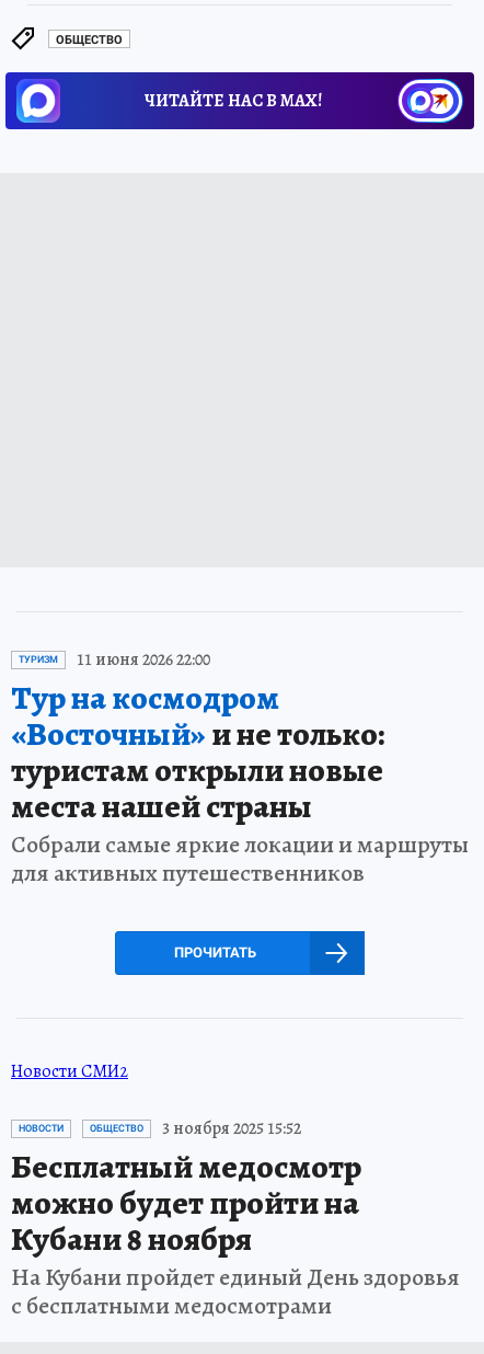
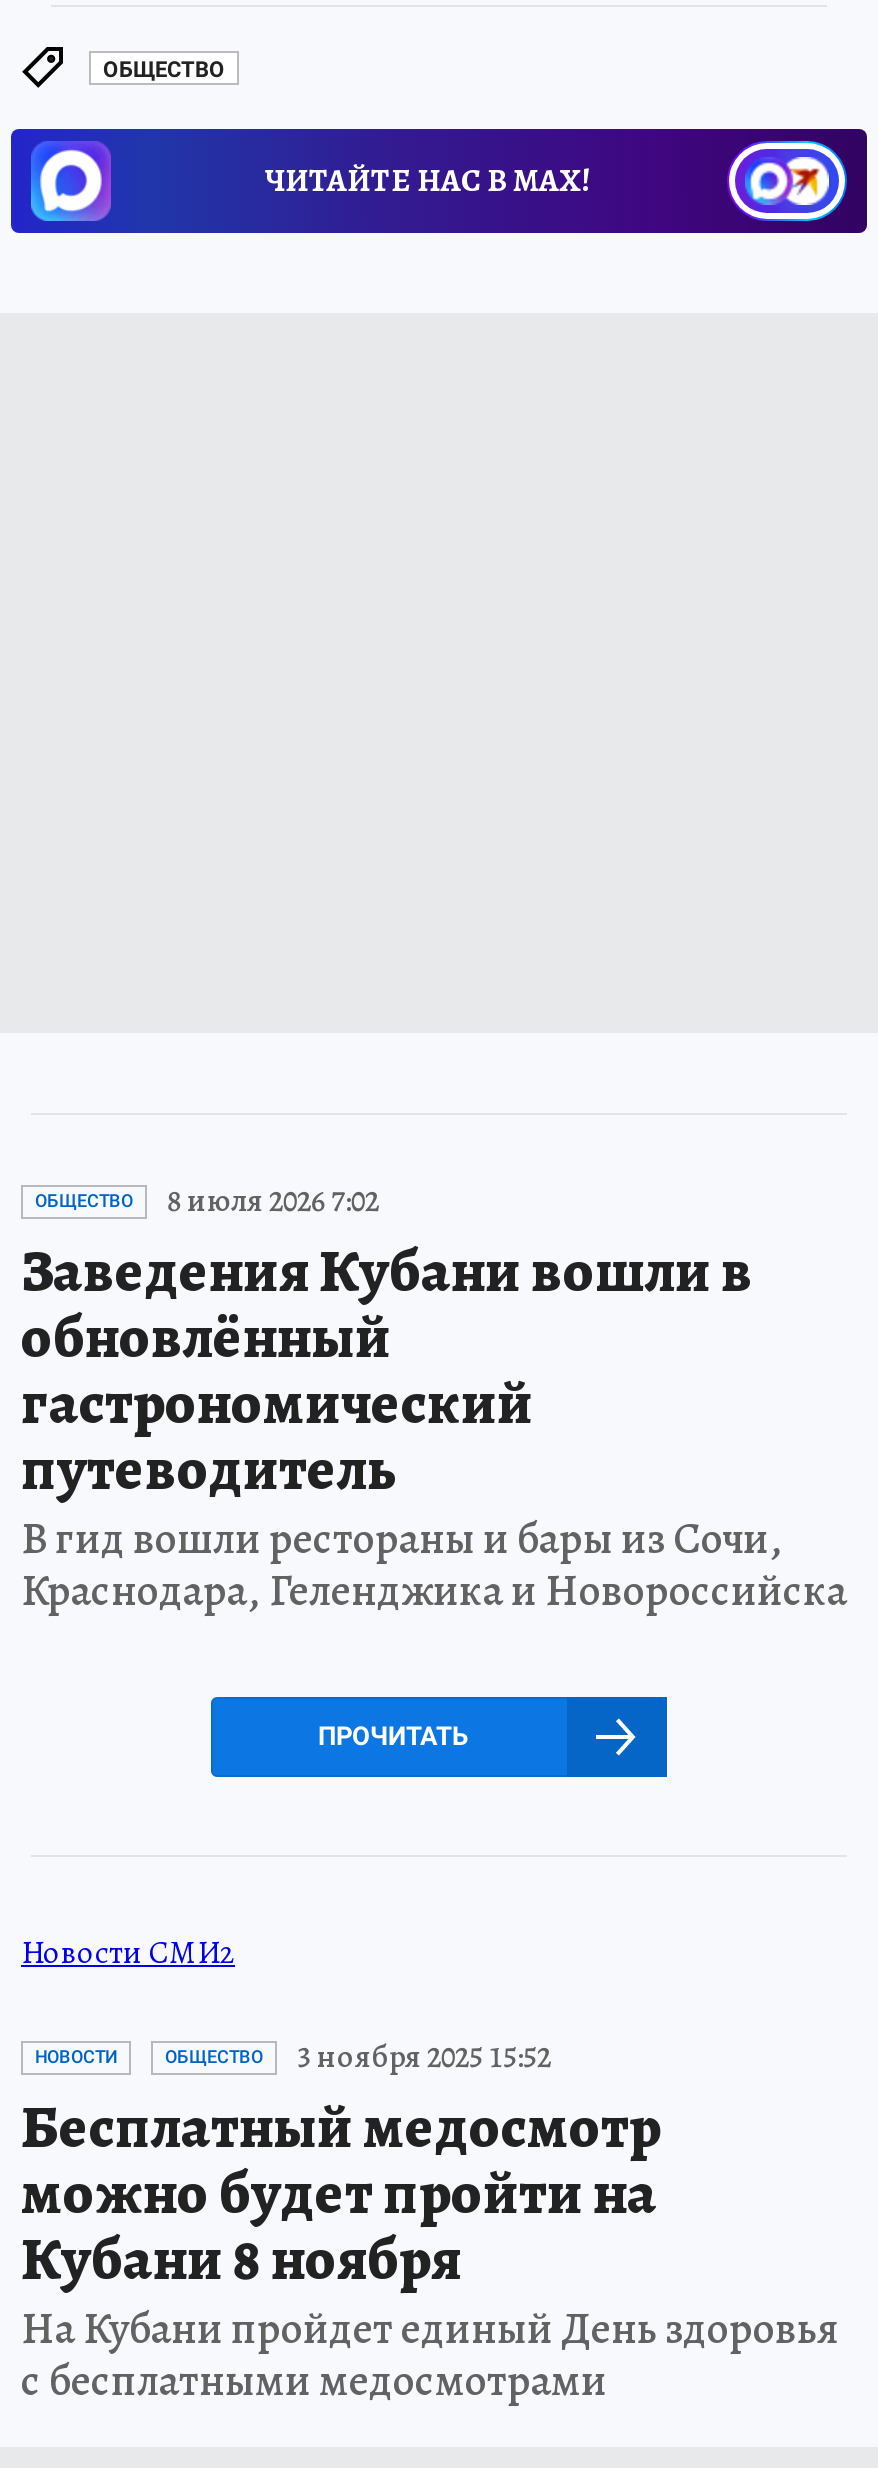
[11,648,469,890] ТУРИЗМ | 11 июня 2026 22:00 | Тур на космодром | «Восточный»и не только: | туристам открыли новые | места нашей страны | Собрали самые яркие локации и маршруты | для активных путешественников -> [21,1179,847,1621] ОБЩЕСТВО | 8 июля 2026 7:02 | Заведения Кубани вошли в | обновлённый | гастрономический | путеводитель | В гид вошли рестораны и бары из Сочи, | Краснодара, Геленджика и Новороссийска

